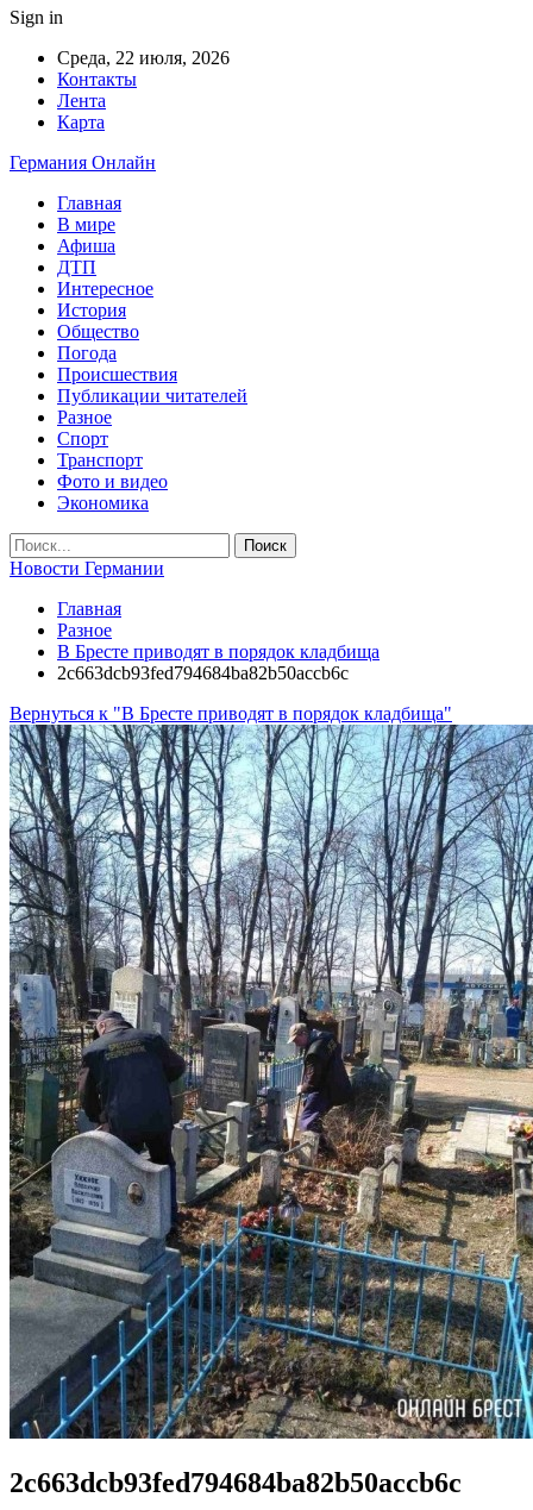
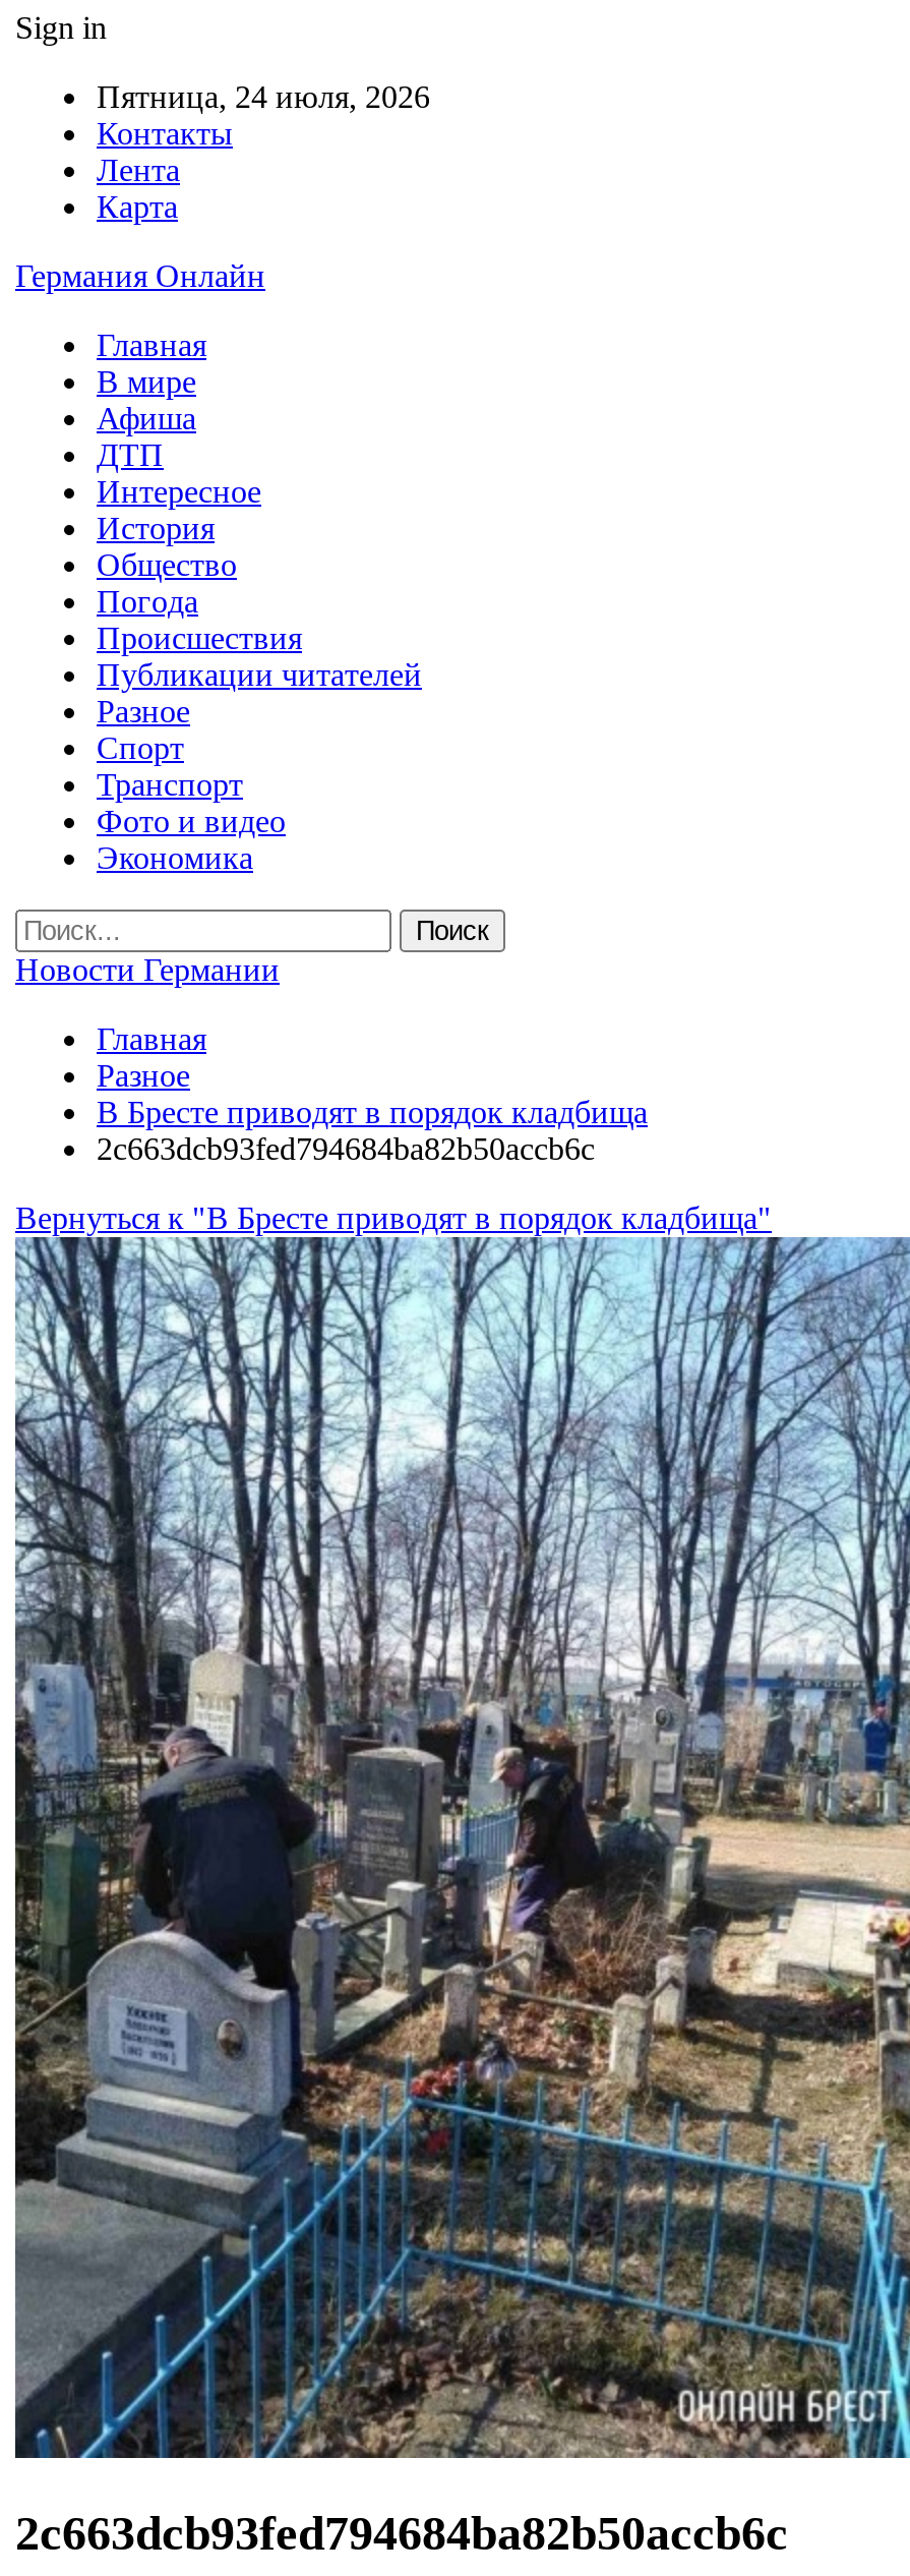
[57,48,230,68] Среда, 22 июля, 2026 -> [97,79,430,114] Пятница, 24 июля, 2026

